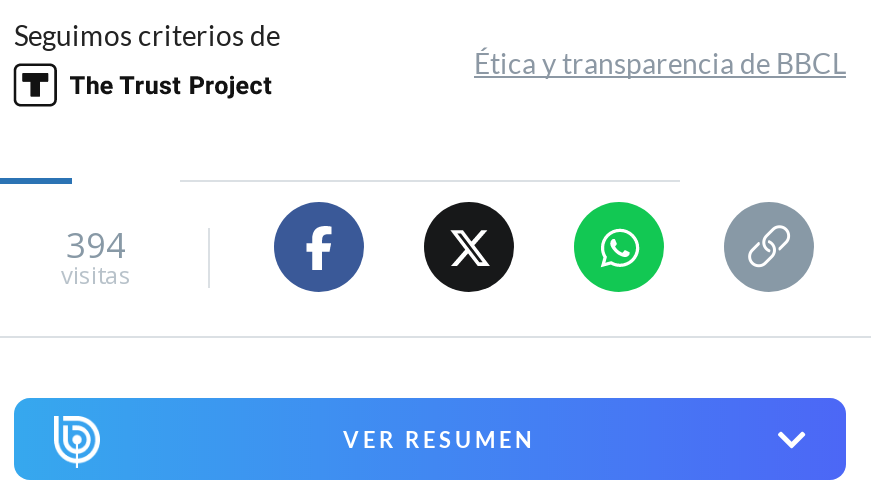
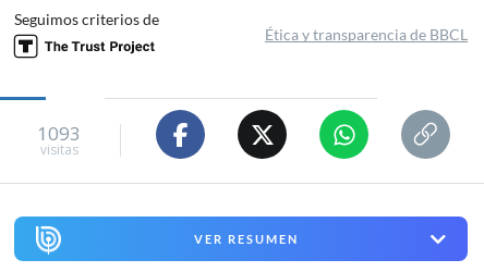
[66,222,126,268] 394 -> [37,121,81,146] 1093

